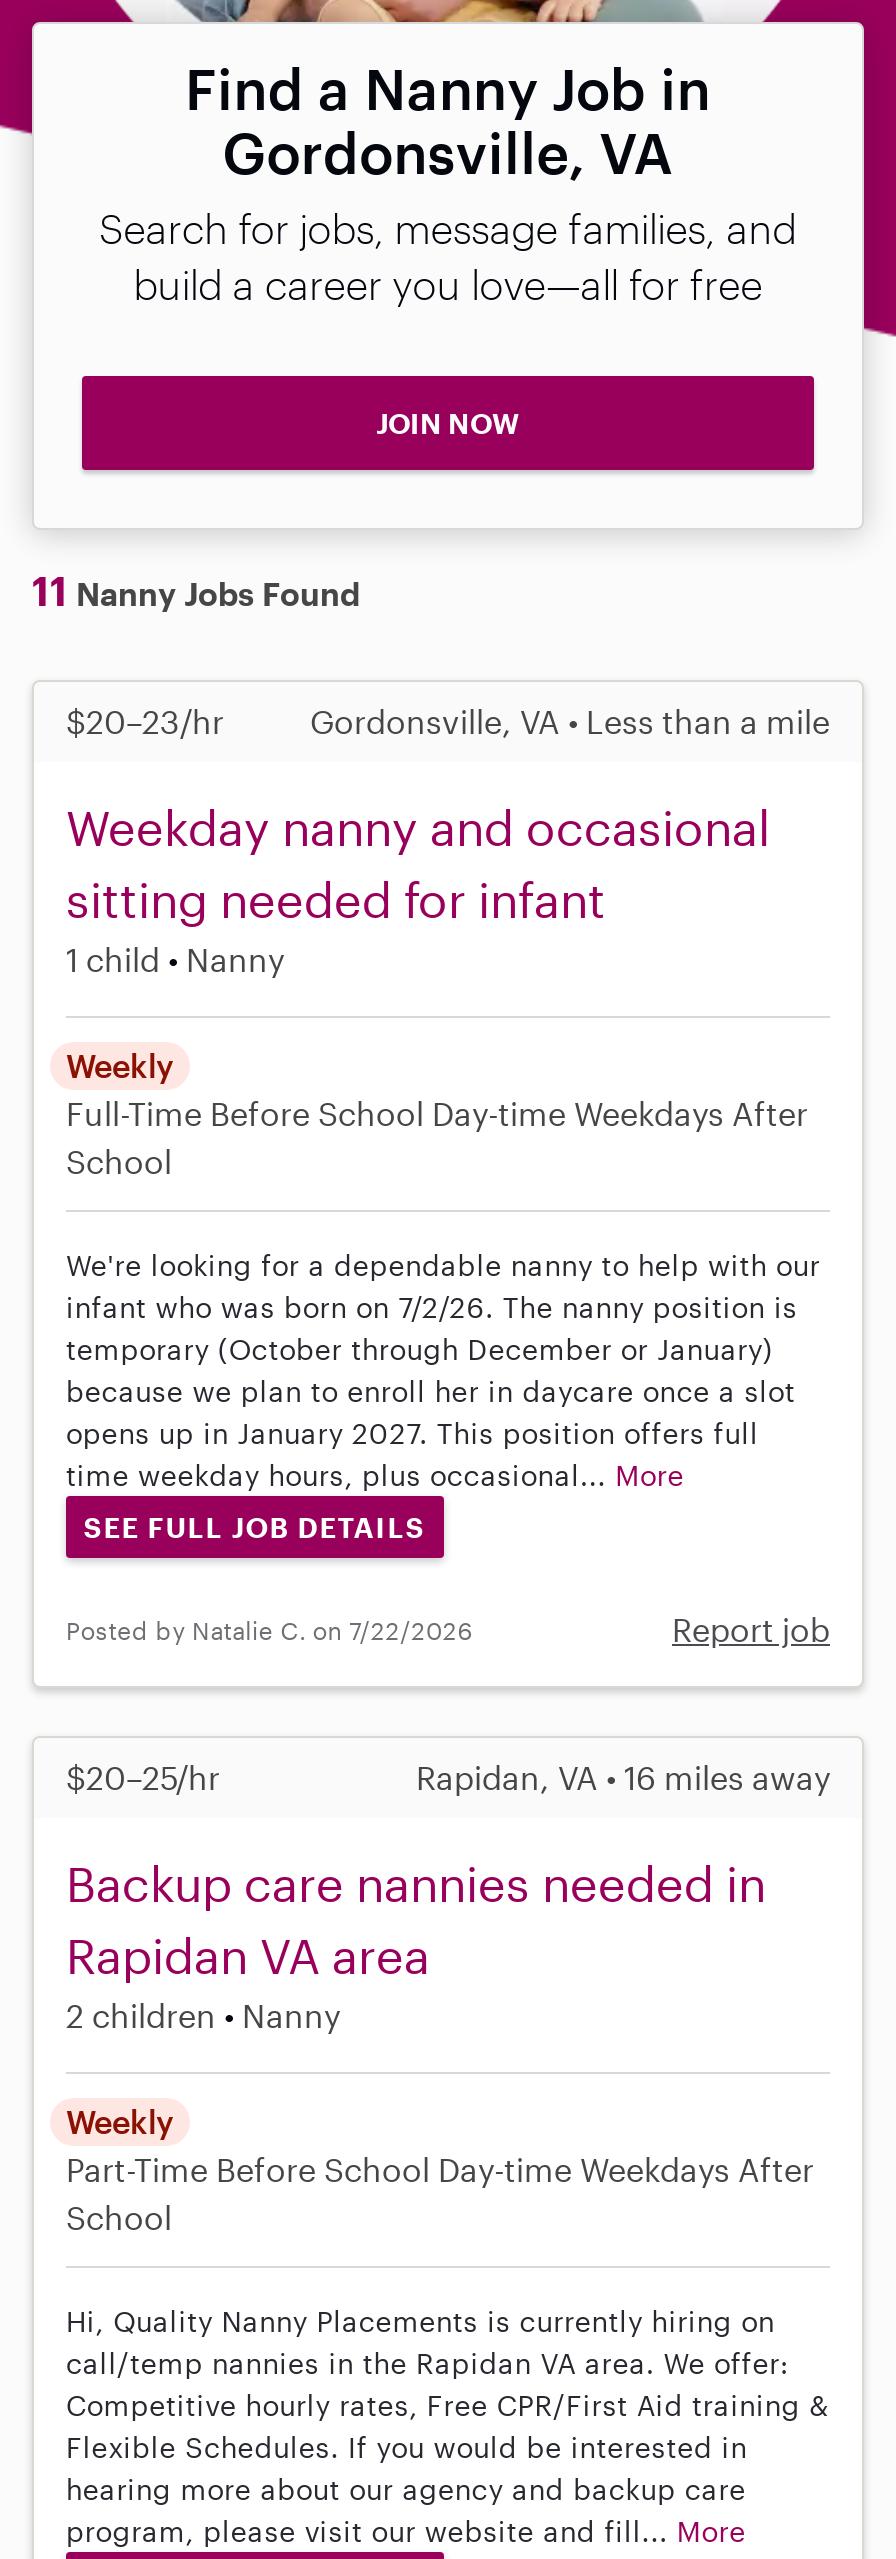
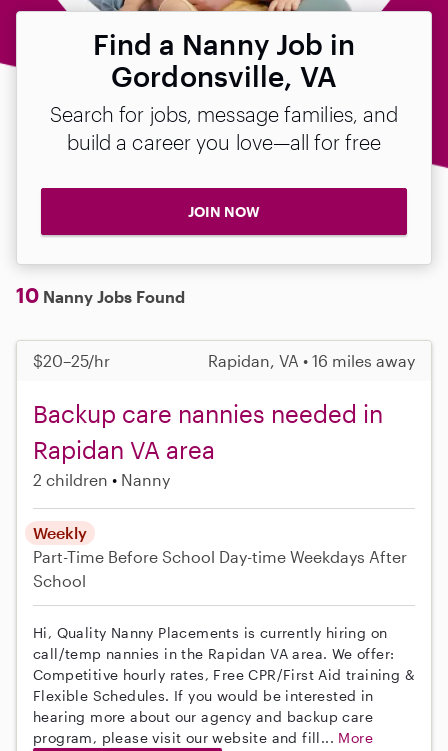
[32,566,830,1649] 11 Nanny Jobs Found | $20–23/hr | Gordonsville, VA • Less than a mile | Weekday nanny and occasional | sitting needed for infant | 1 child | Nanny | Weekly | Full-Time Before School Day-time Weekdays After | School | We're looking for a dependable nanny to help with our | infant who was born on 7/2/26. The nanny position is | temporary (October through December or January) | because we plan to enroll her in daycare once a slot | opens up in January 2027. This position offers full | time weekday hours, plus occasional... More | SEE FULL JOB DETAILS | Posted by Natalie C. on 7/22/2026 | Report job -> [16,283,185,307] 10 Nanny Jobs Found

